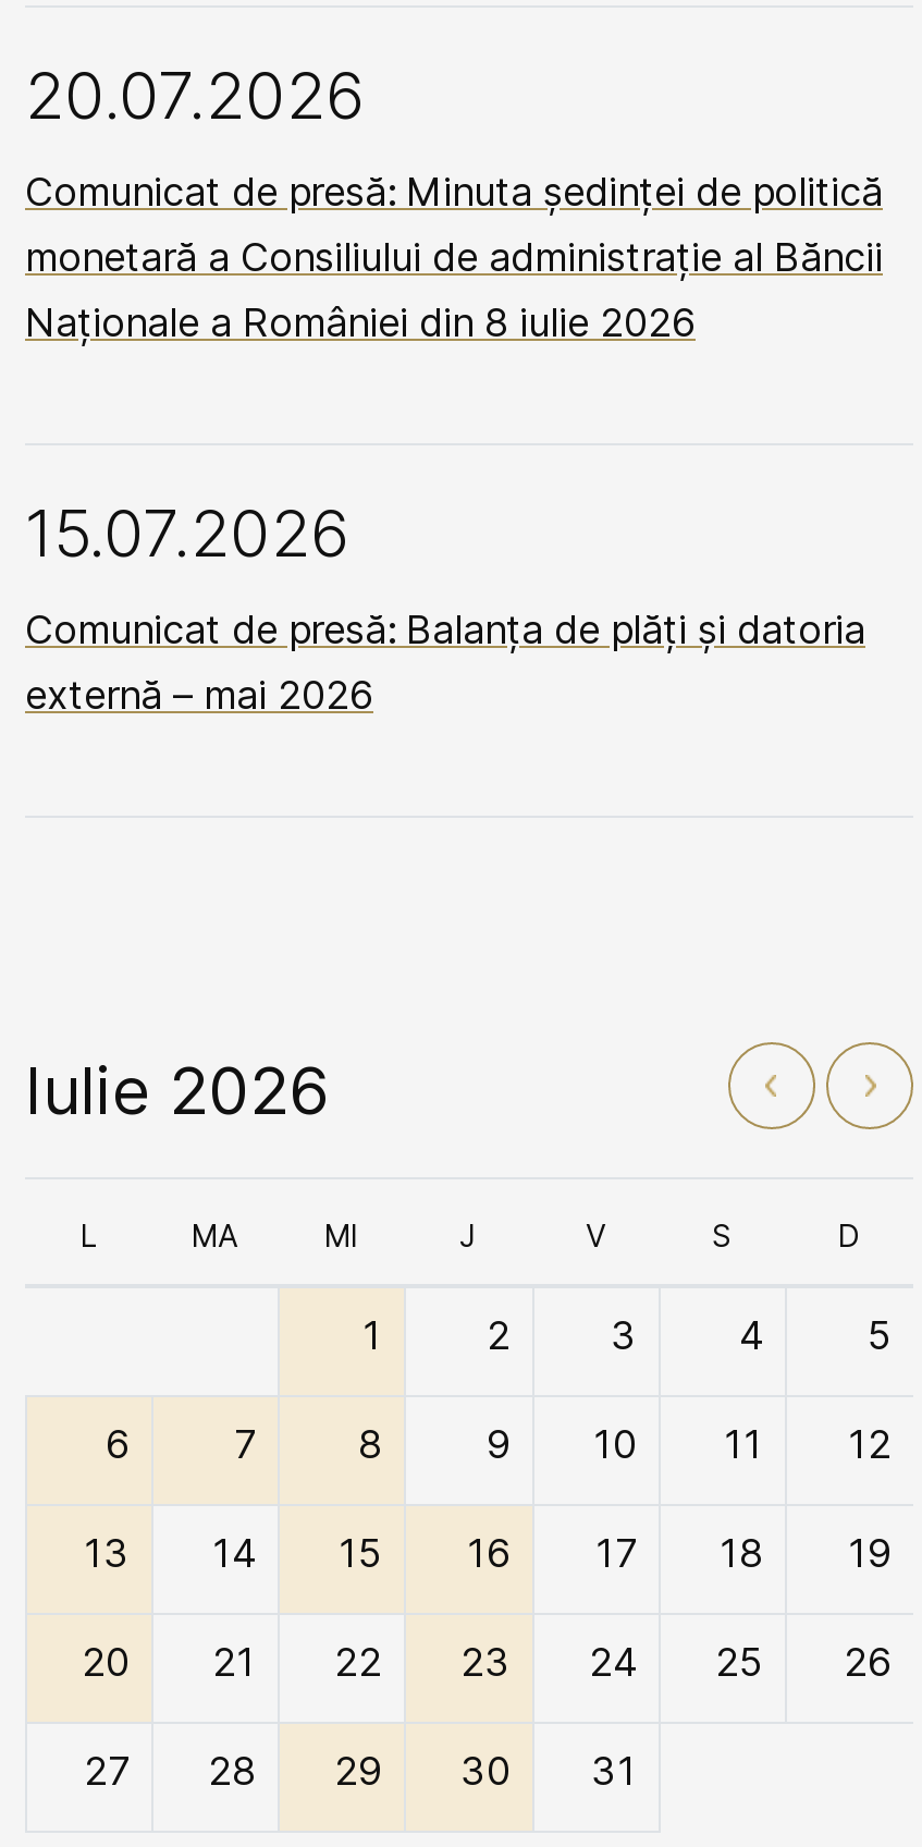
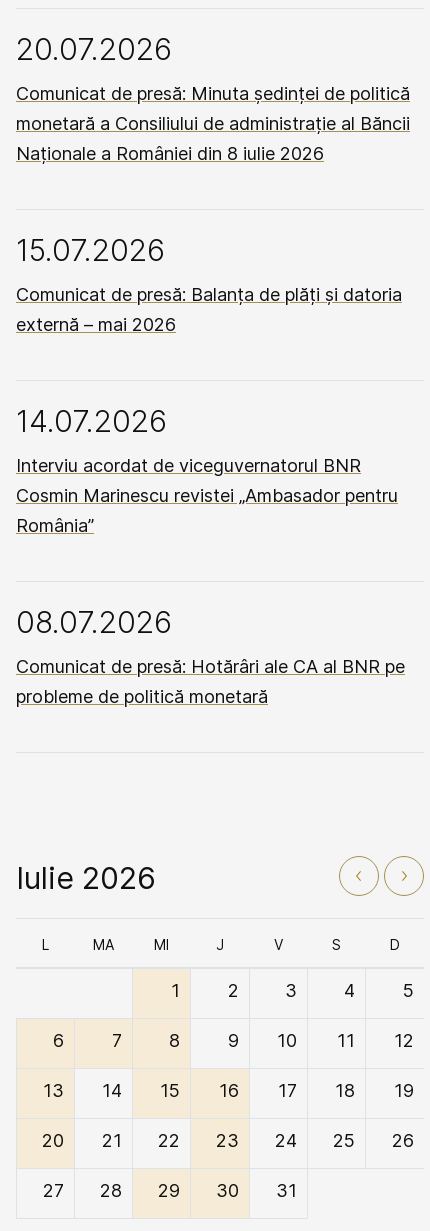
none -> [16,403,405,707] 14.07.2026 | Interviu acordat de viceguvernatorul BNR | Cosmin Marinescu revistei „Ambasador pentru | România” | 08.07.2026 | Comunicat de presă: Hotărâri ale CA al BNR pe | probleme de politică monetară

